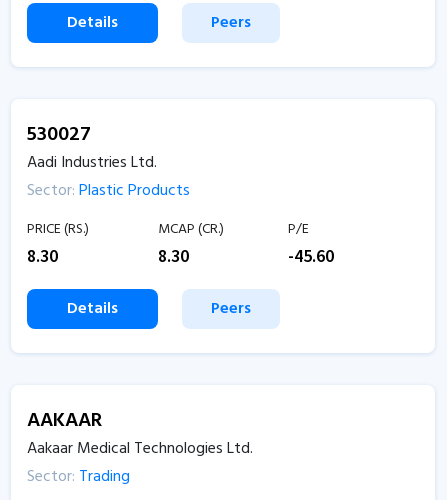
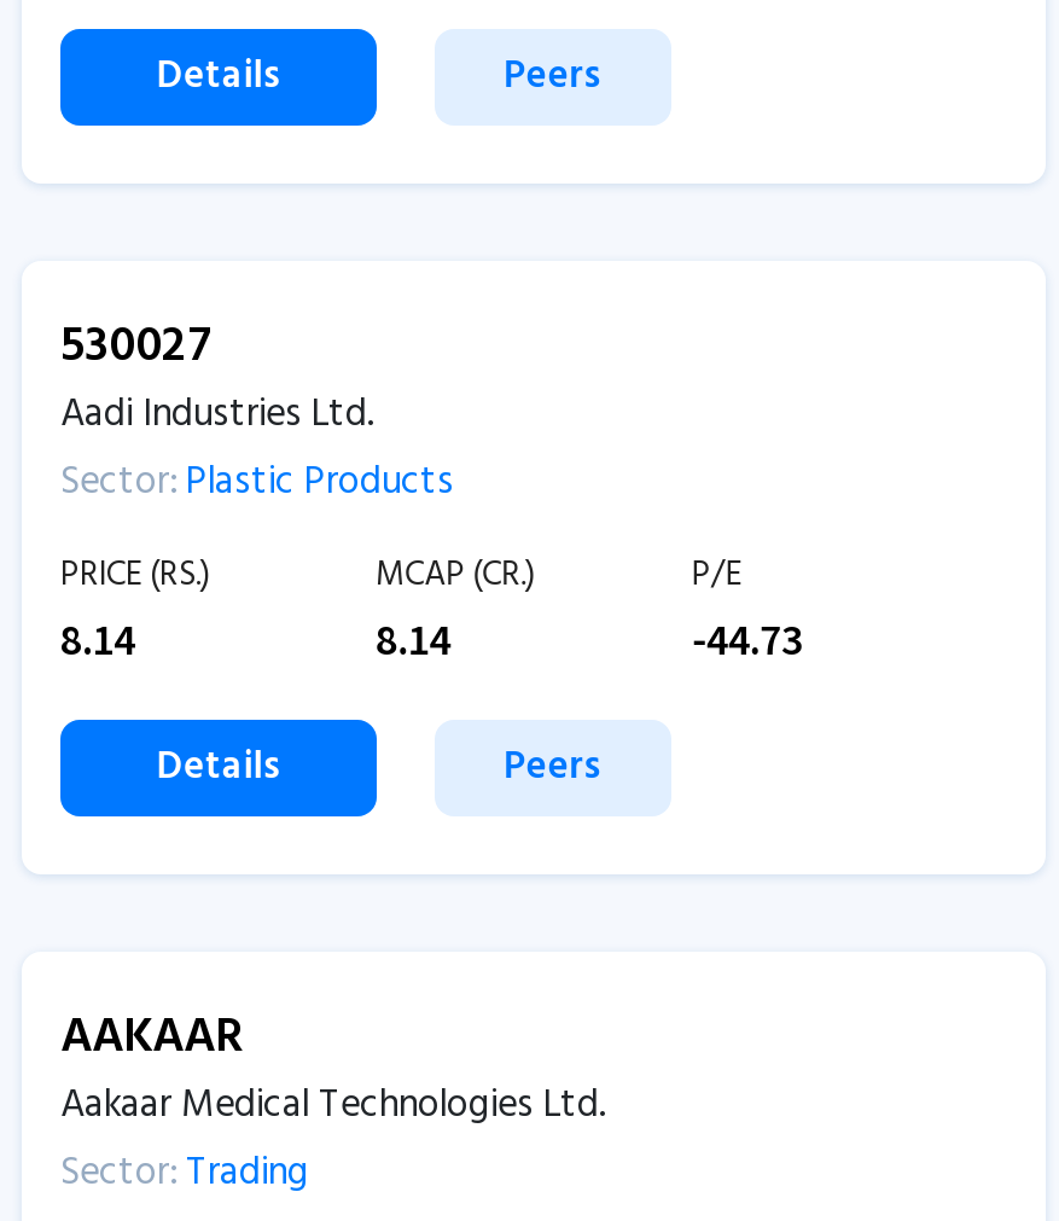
[27,244,58,267] 8.30 -> [60,611,135,667] 8.14
[158,244,189,267] 8.30 -> [376,611,451,667] 8.14
[288,244,334,267] -45.60 -> [691,611,803,667] -44.73

